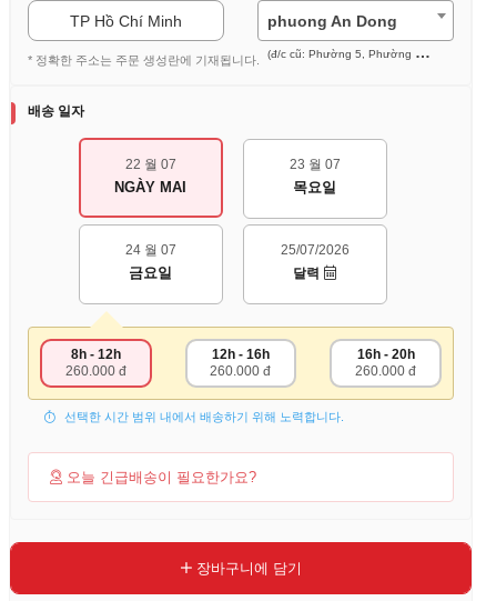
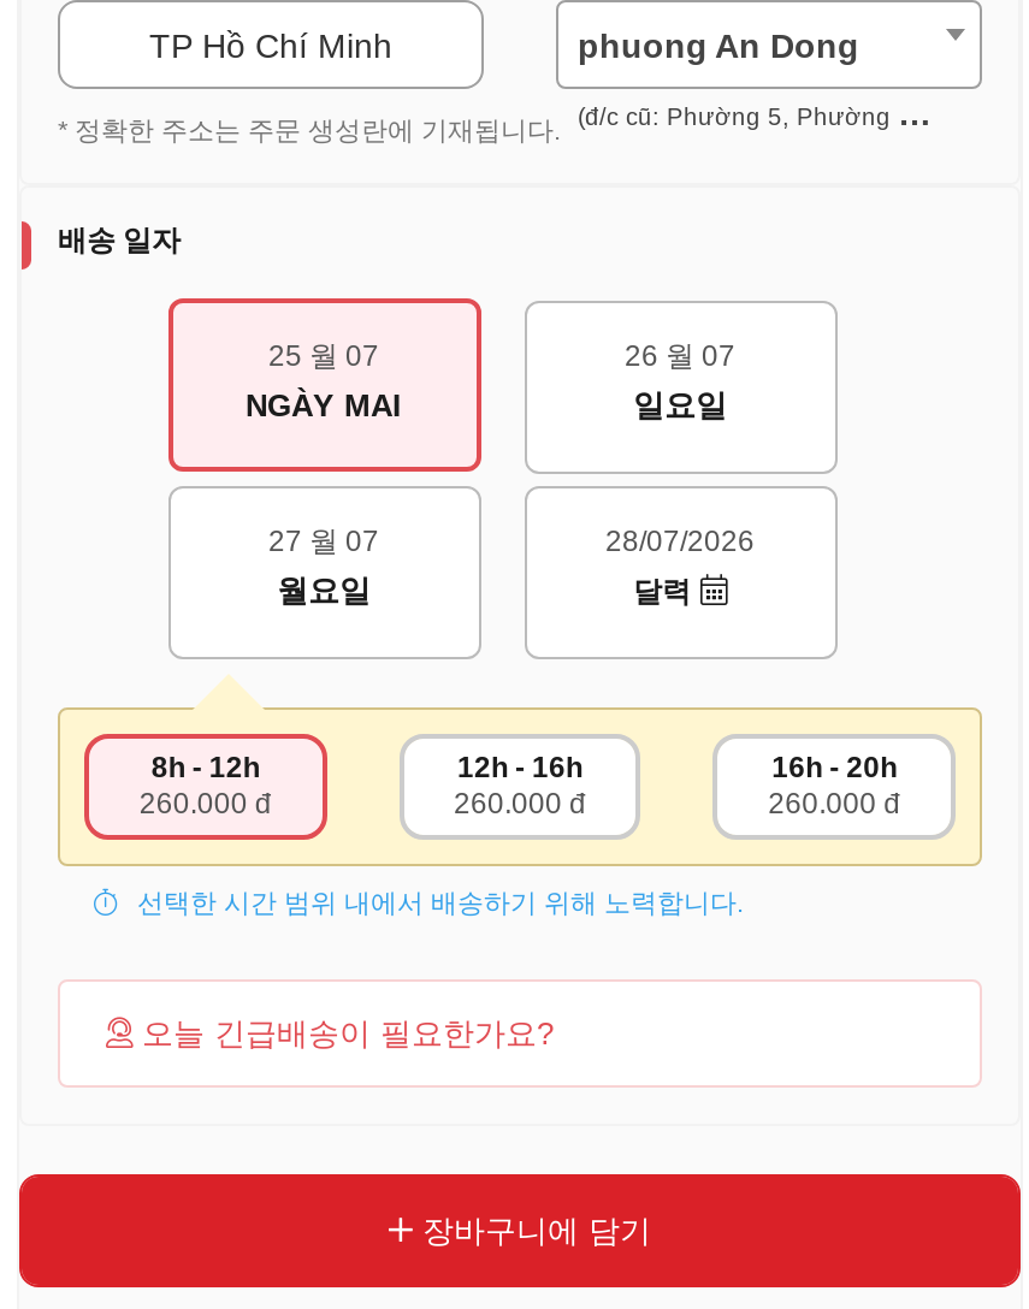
[125,157,176,172] 22 월 07 -> [268,340,379,373] 25 월 07
[289,157,340,196] 23 월 07 | 목요일 -> [625,340,735,424] 26 월 07 | 일요일
[125,242,176,281] 24 월 07 | 금요일 -> [268,525,379,609] 27 월 07 | 월요일
[280,242,349,258] 25/07/2026 -> [605,525,755,559] 28/07/2026

